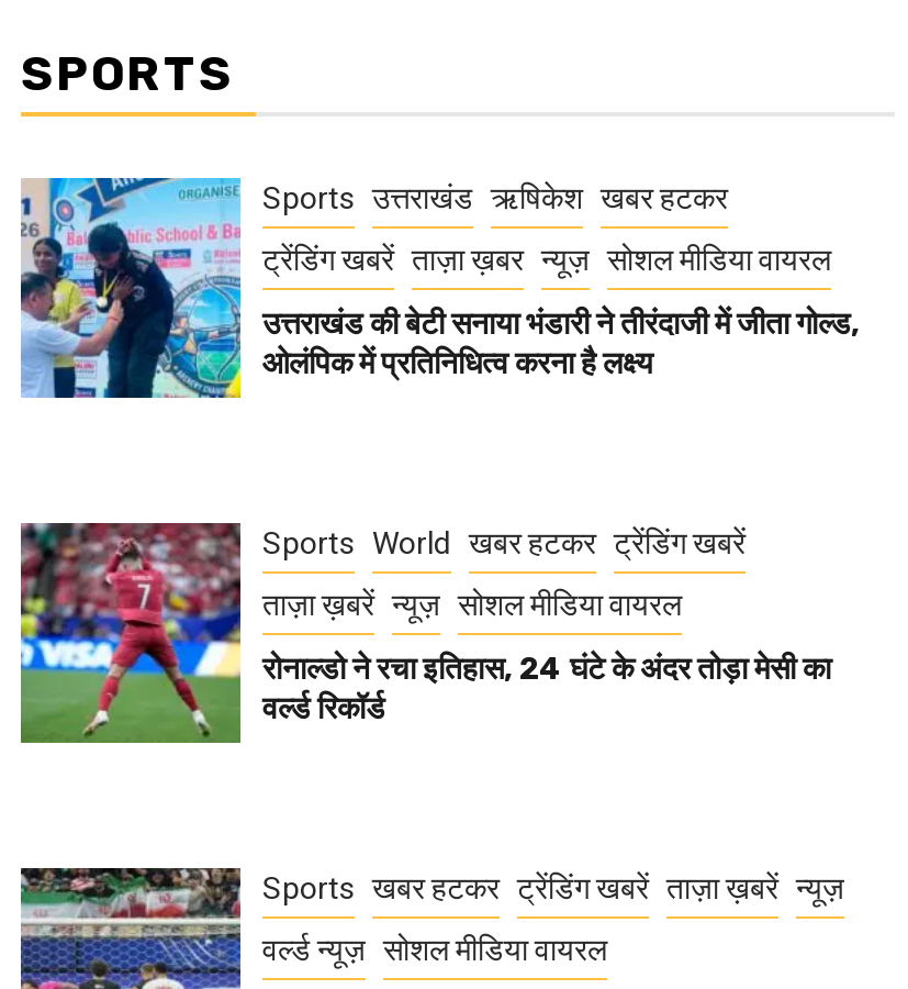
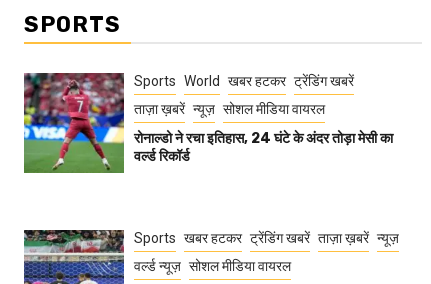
[19,176,860,400] [image] | Sports उत्तराखंड ऋषिकेश खबर हटकर | ट्रेंडिंग खबरें ताज़ा ख़बर न्यूज़ सोशल मीडिया वायरल | उत्तराखंड की बेटी सनाया भंडारी ने तीरंदाजी में जीता गोल्ड, | ओलंपिक में प्रतिनिधित्व करना है लक्ष्य -> none

